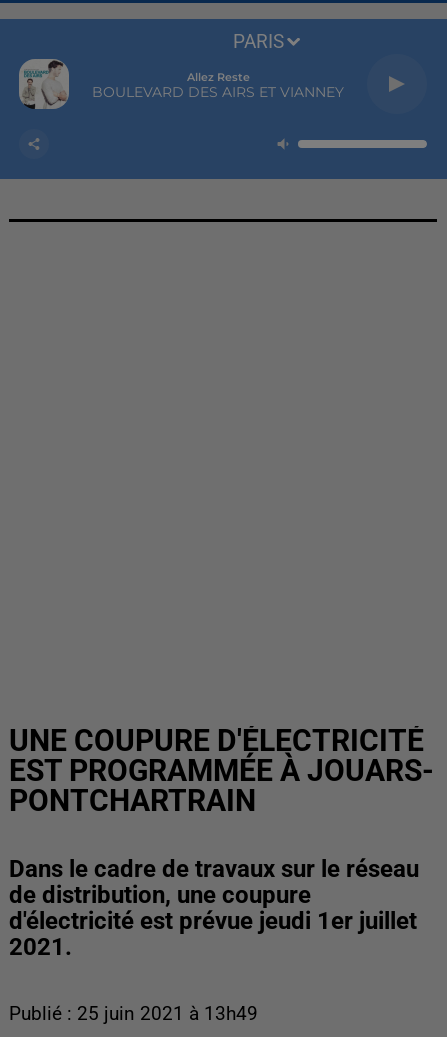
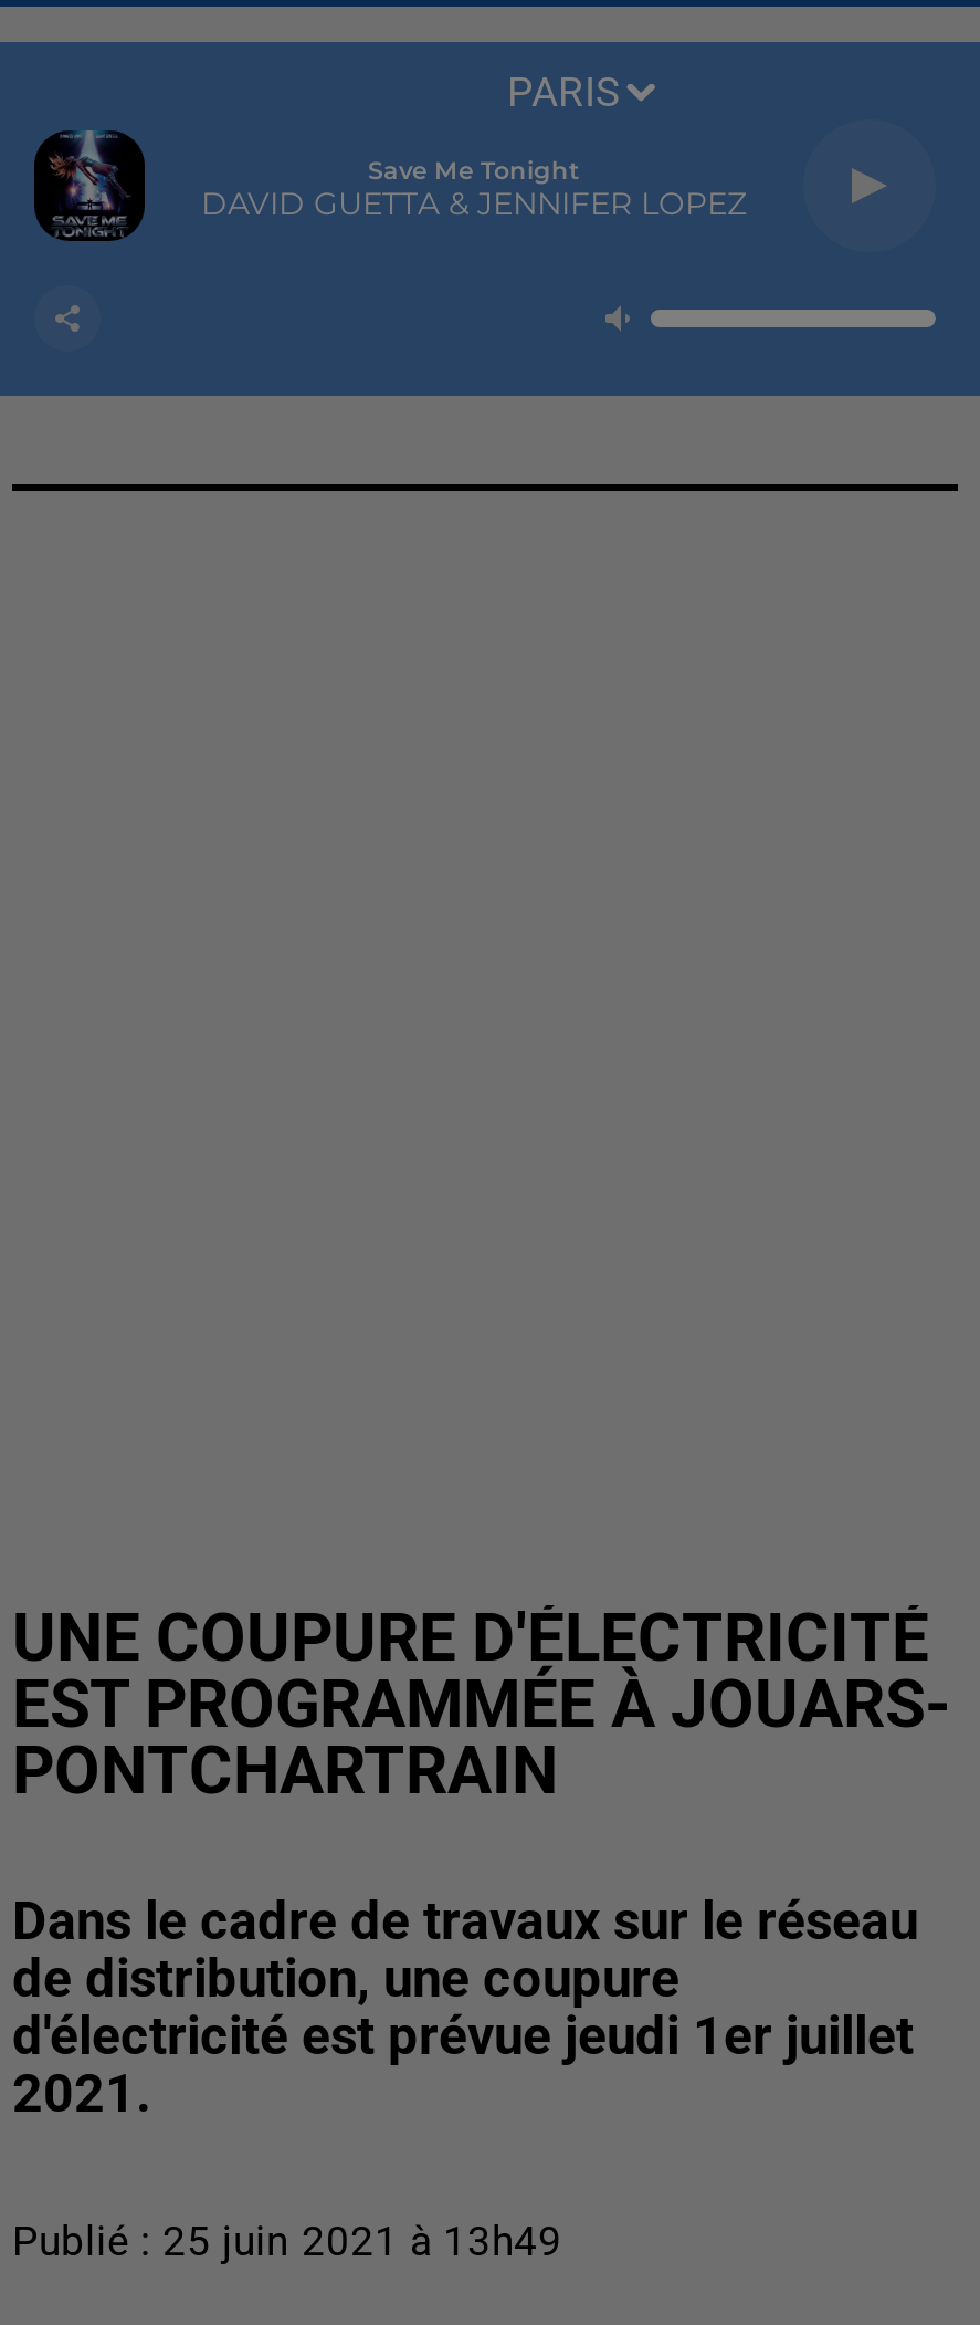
[18,58,344,110] [image] | Allez Reste | BOULEVARD DES AIRS ET VIANNEY -> [32,128,747,243] [image] | Save Me Tonight | DAVID GUETTA & JENNIFER LOPEZ

